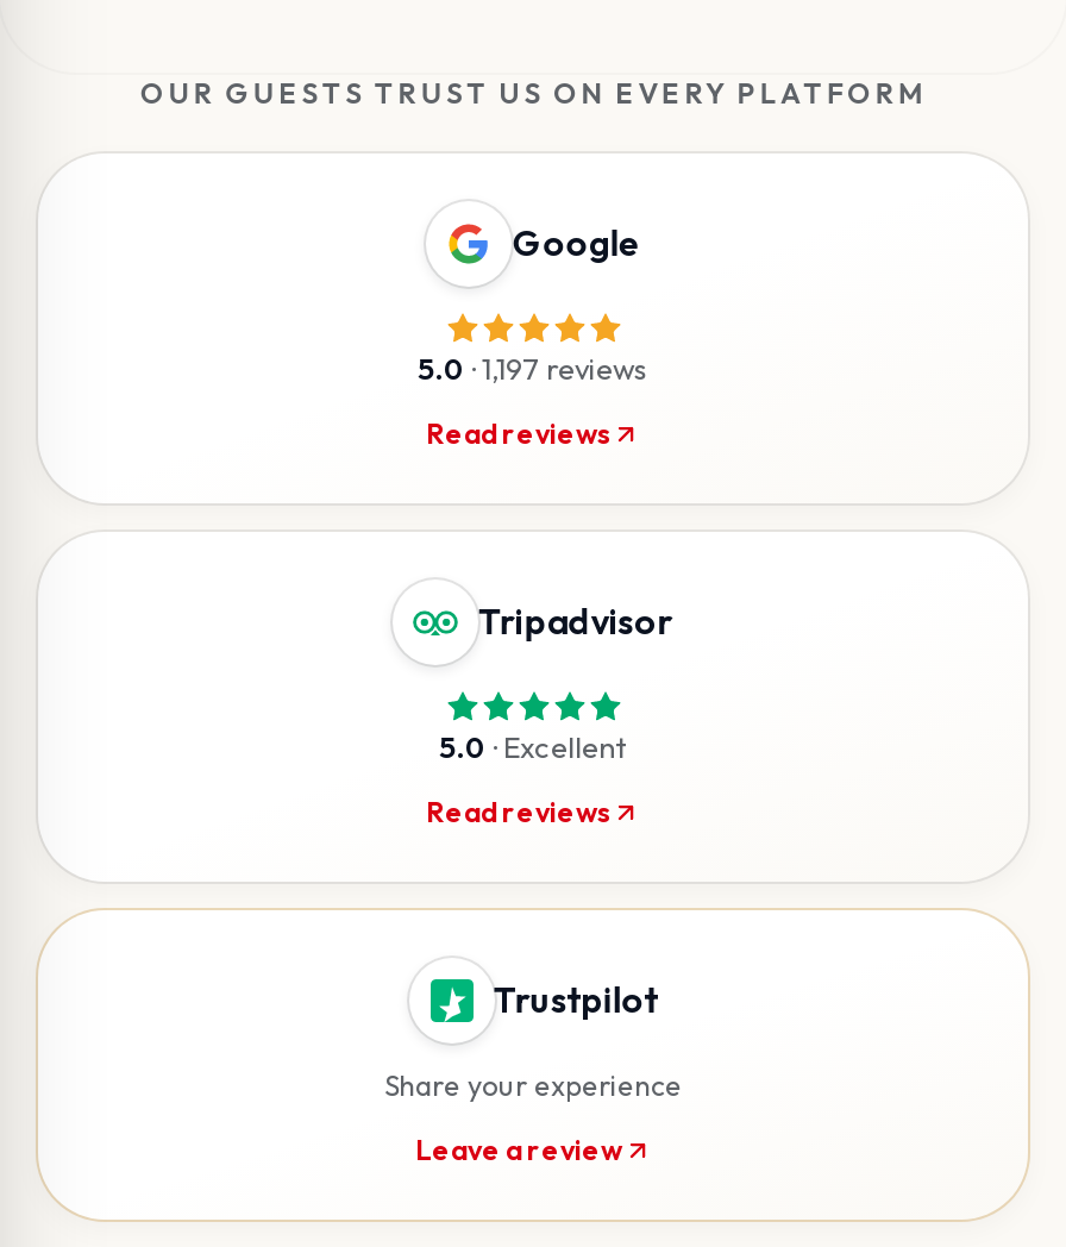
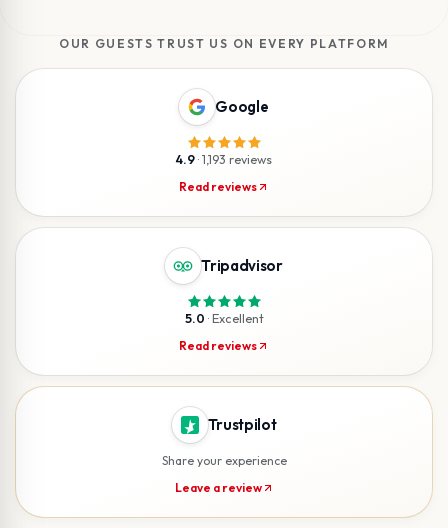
[418,348,648,386] 5.0 · 1,197 reviews -> [176,151,272,167] 4.9 · 1,193 reviews

